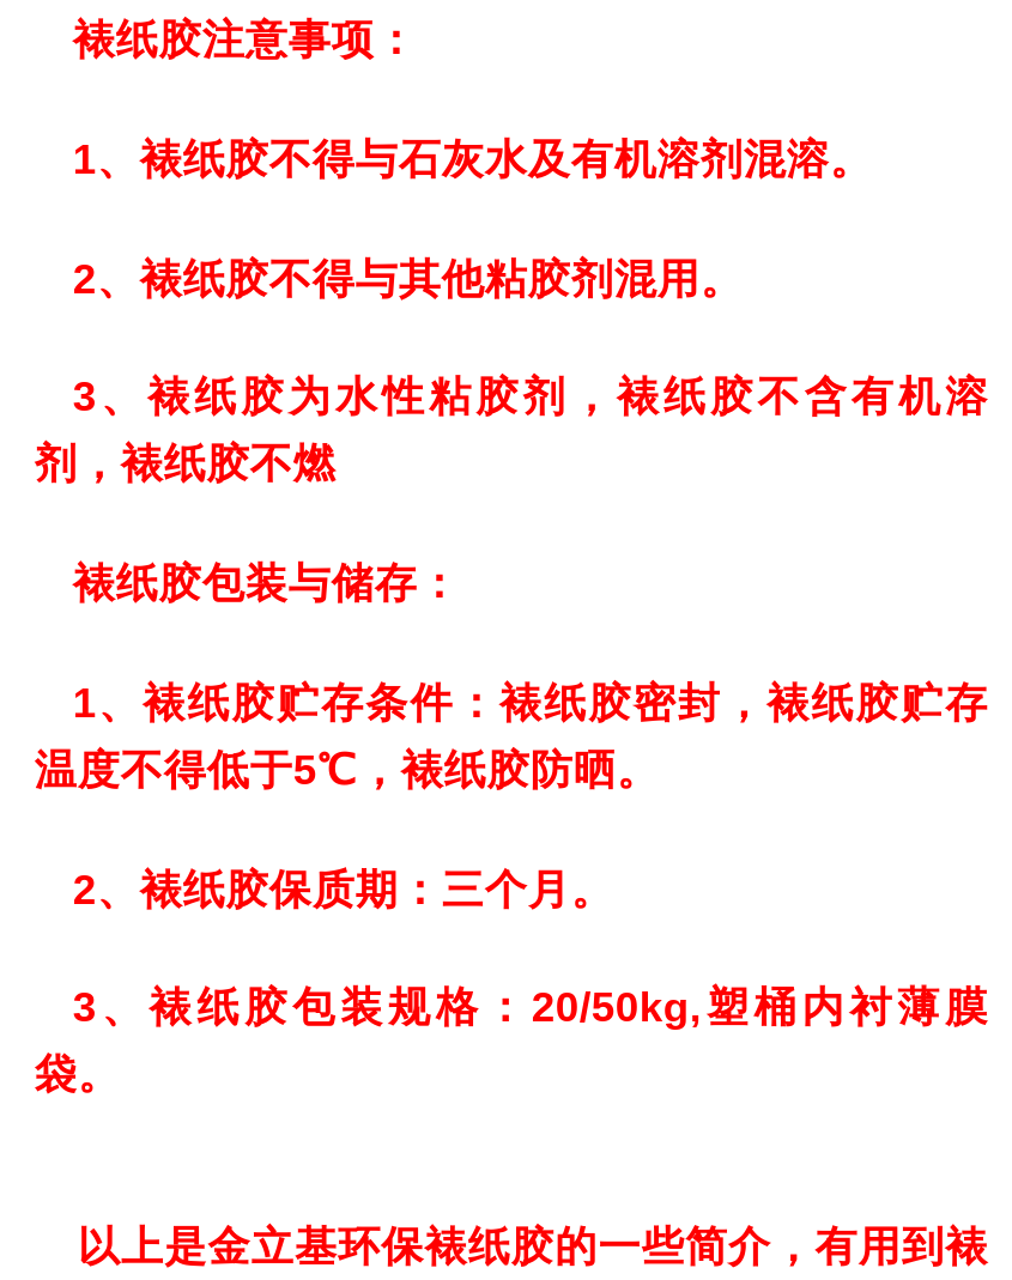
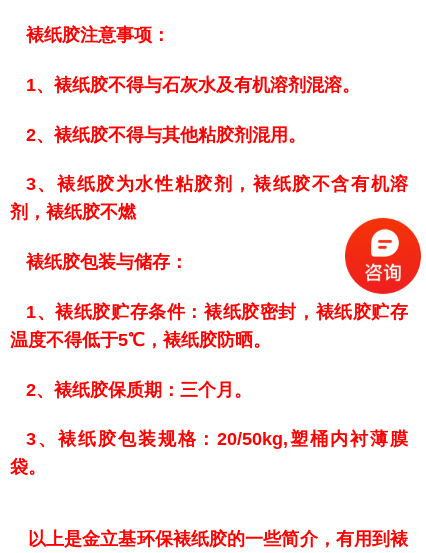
none -> [344,217,422,295] [image]

